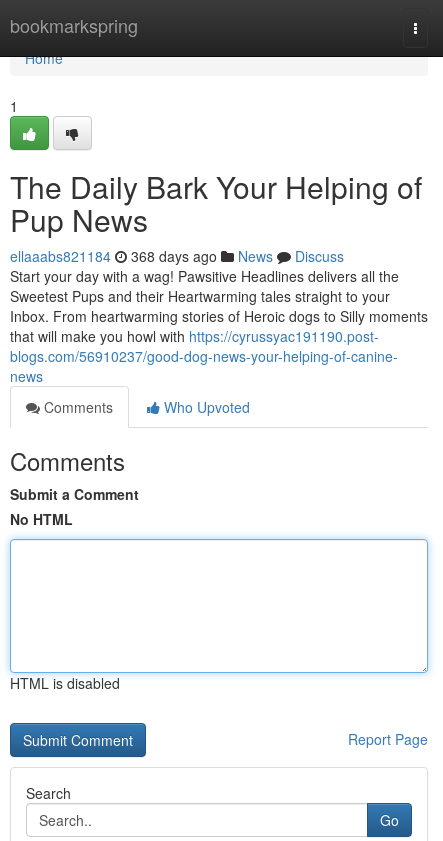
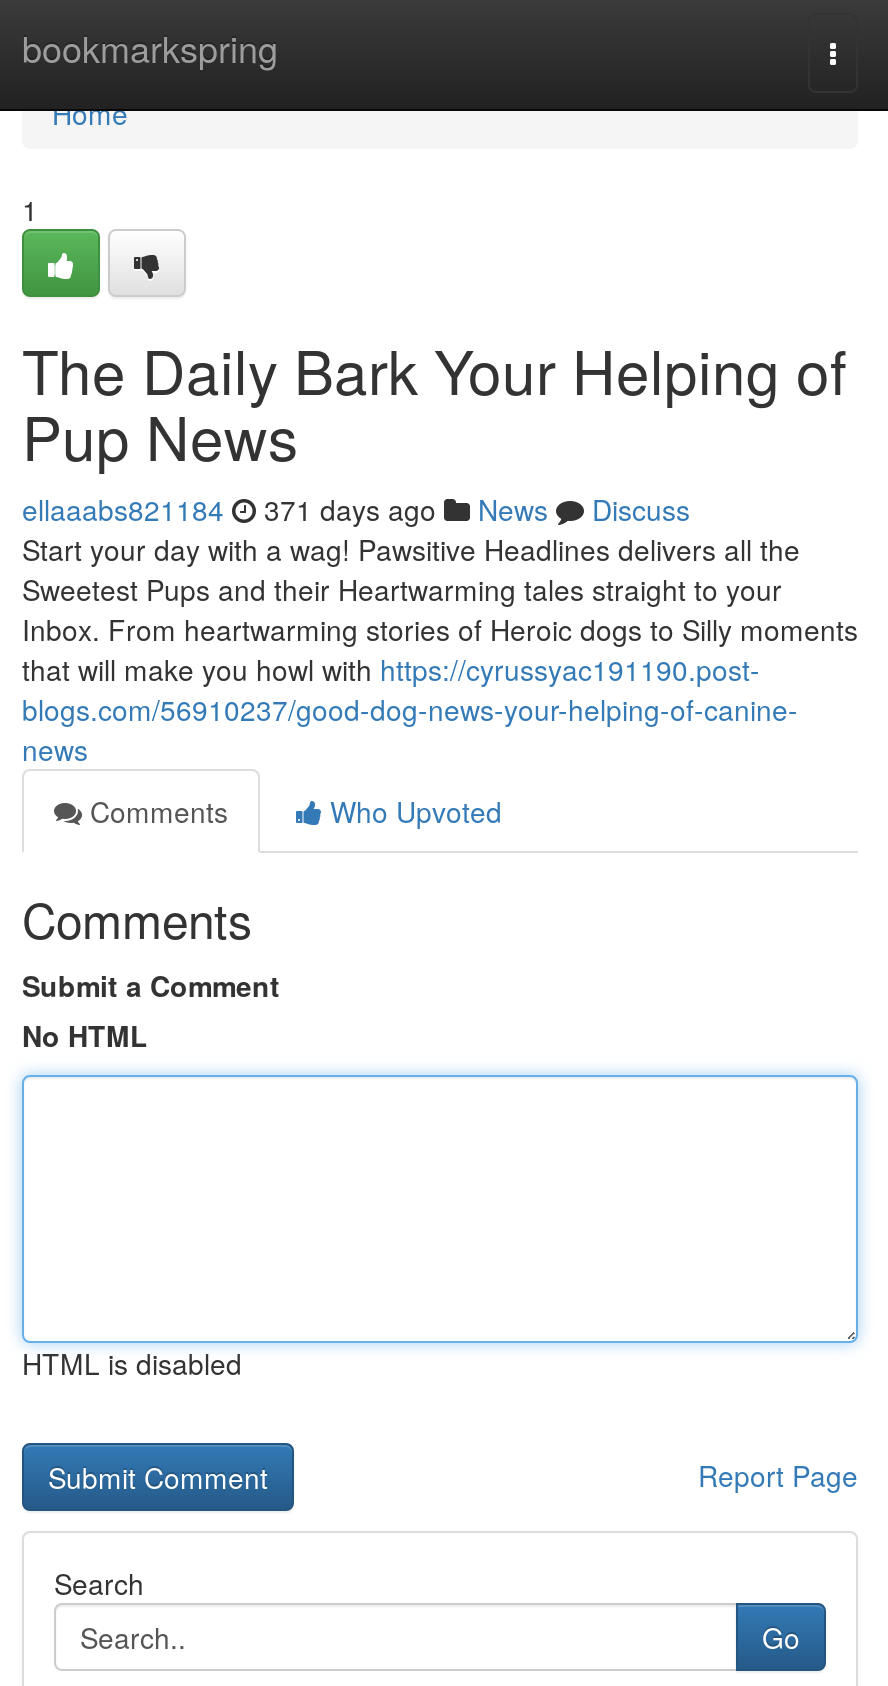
[10,246,344,266] ellaaabs821184 368 days ago News Discuss -> [22,489,690,529] ellaaabs821184 371 days ago News Discuss

